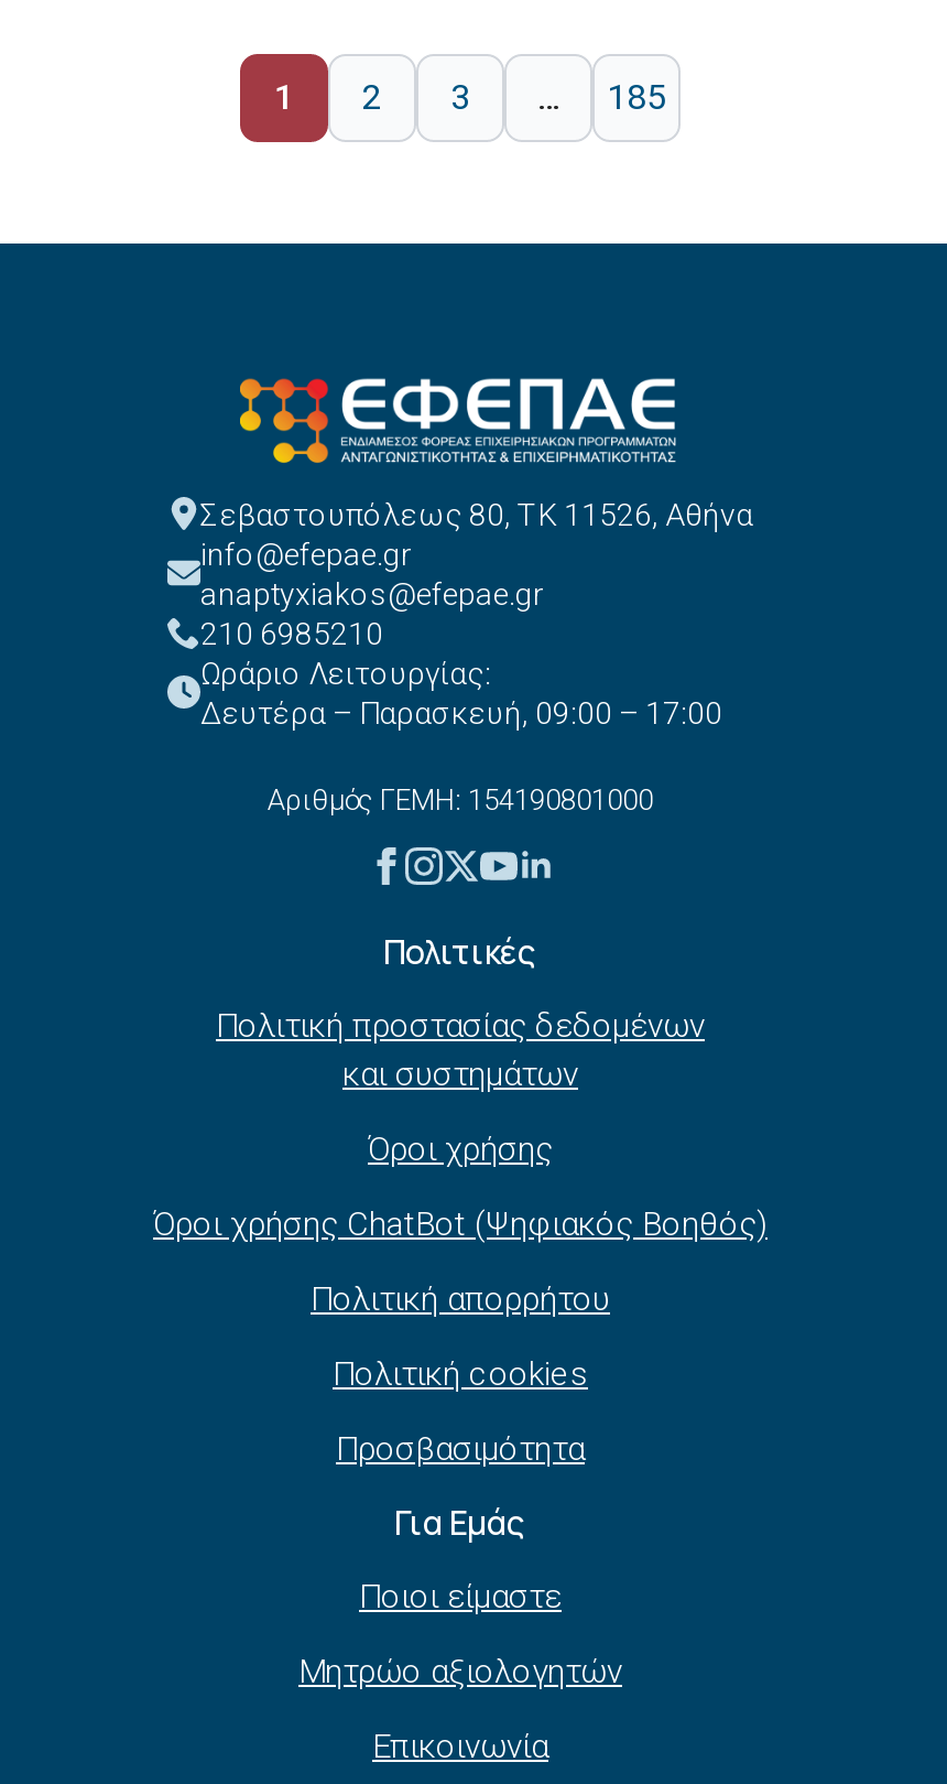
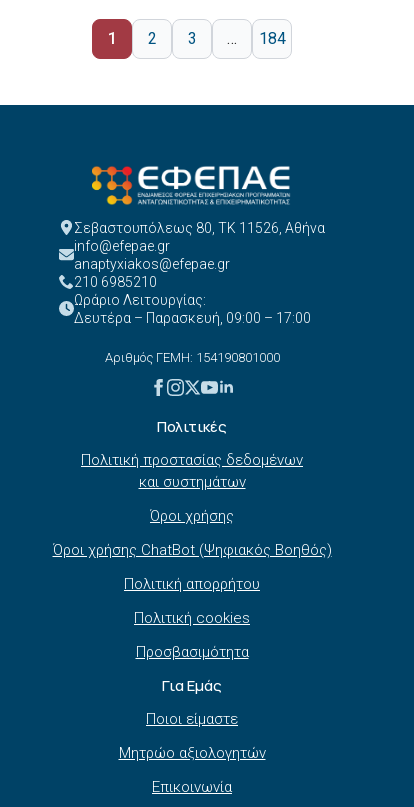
[607,76,666,118] 185 -> [258,29,285,48] 184

